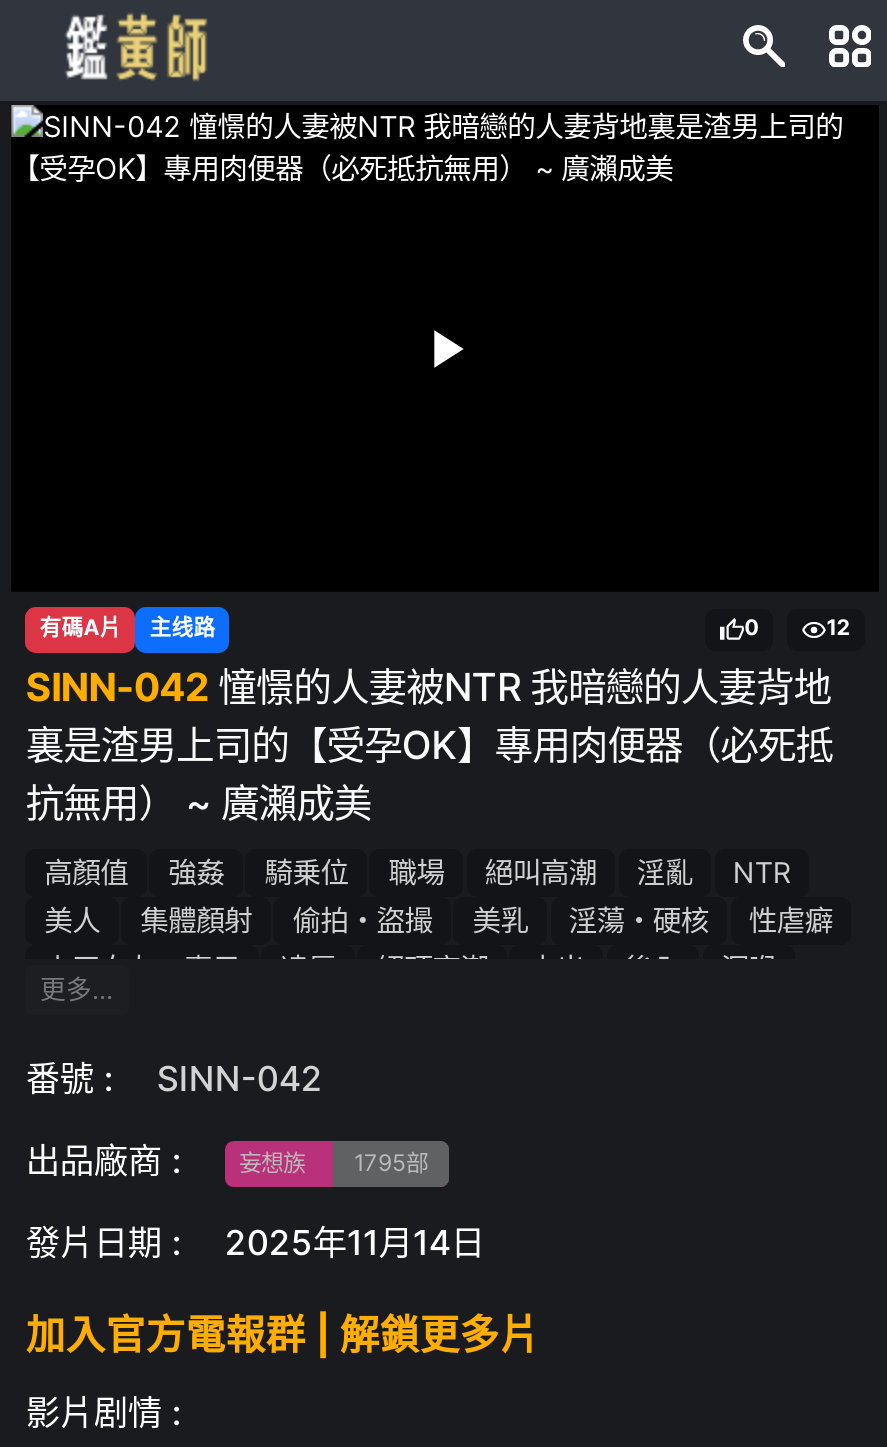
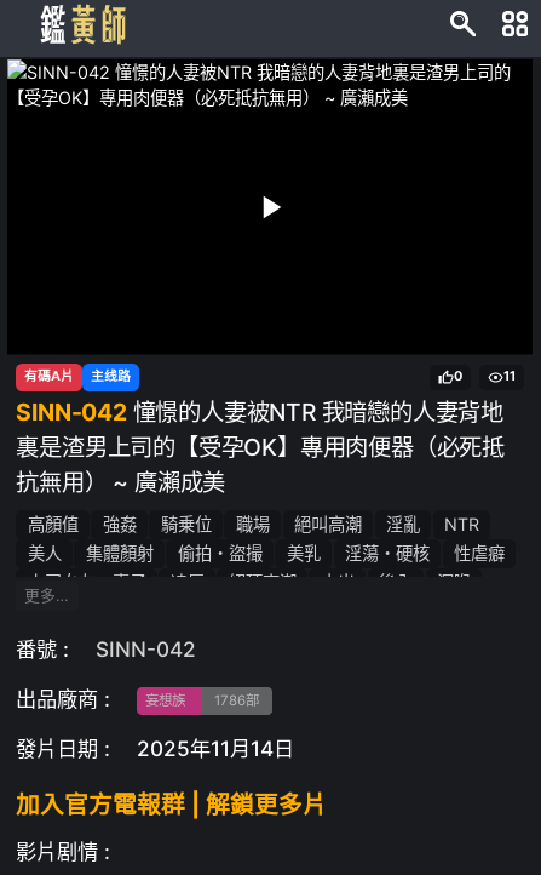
[826,616,850,642] 12 -> [503,369,515,385] 11
[239,1149,428,1177] 妄想族 1795部 -> [145,692,260,709] 妄想族 1786部

